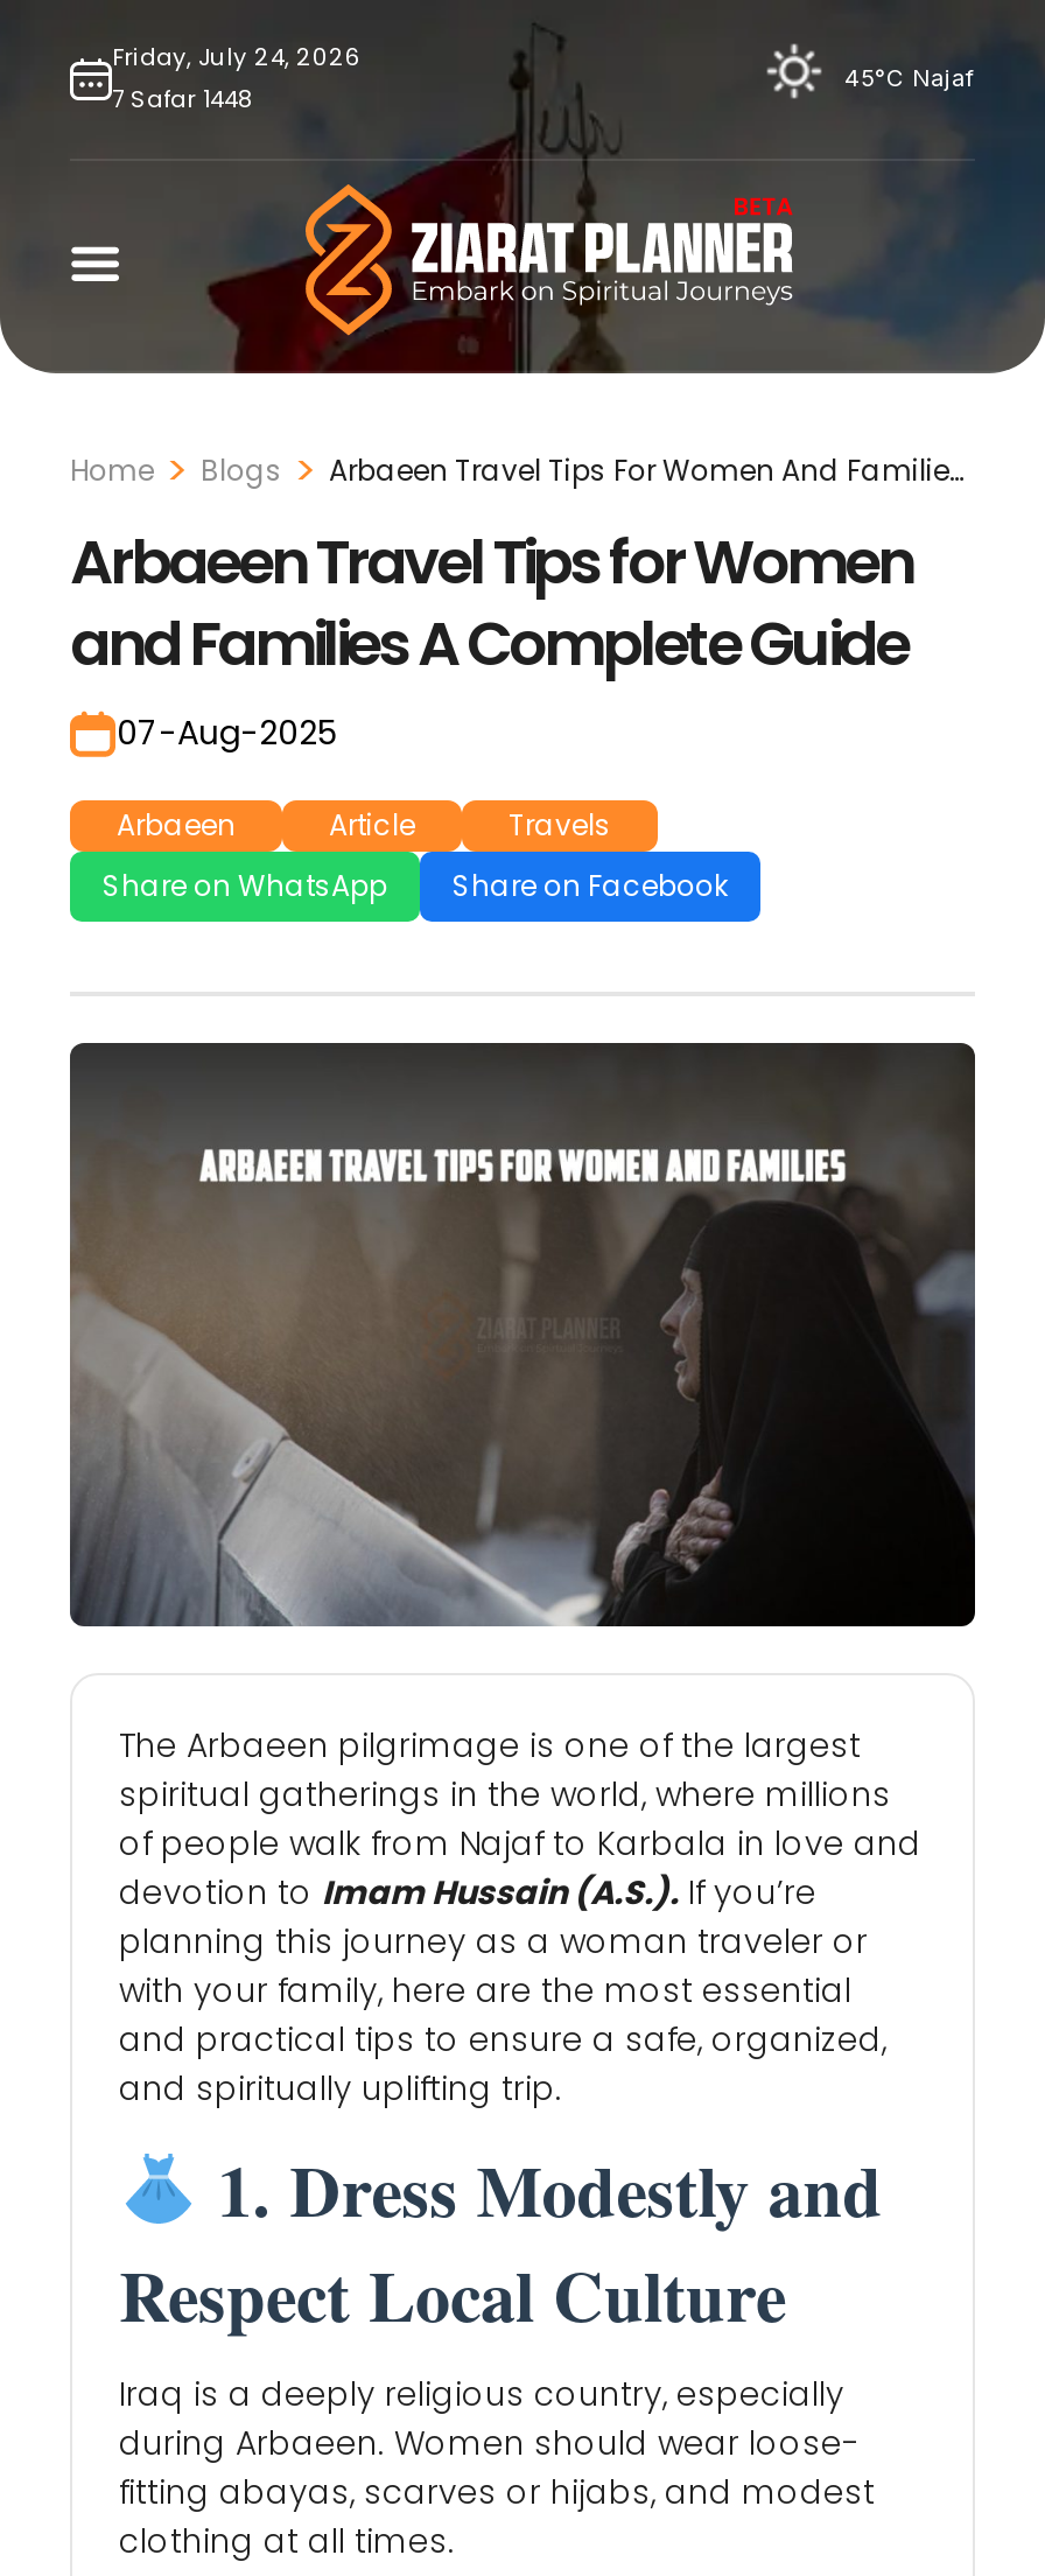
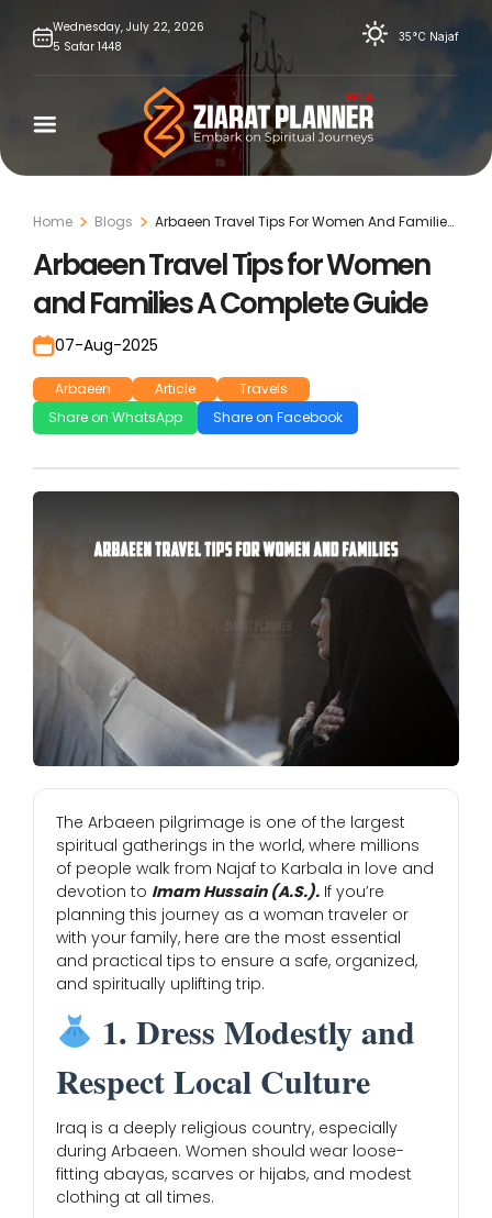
[112,40,362,75] Friday, July 24, 2026 -> [53,19,204,35] Wednesday, July 22, 2026
[844,63,975,91] 45°C Najaf -> [399,30,459,43] 35°C Najaf
[112,82,254,117] 7 Safar 1448 -> [53,38,122,55] 5 Safar 1448

